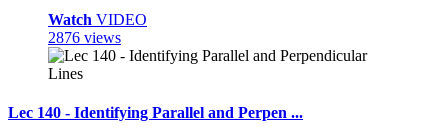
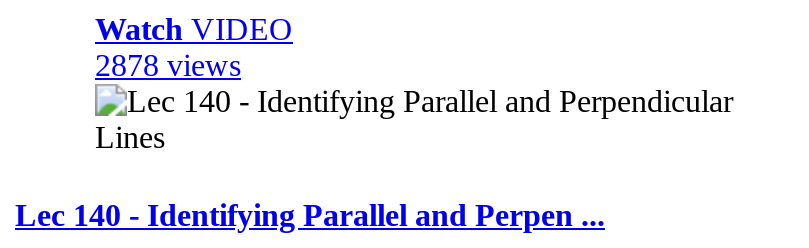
[48,29,121,46] 2876 views -> [95,47,241,81] 2878 views

